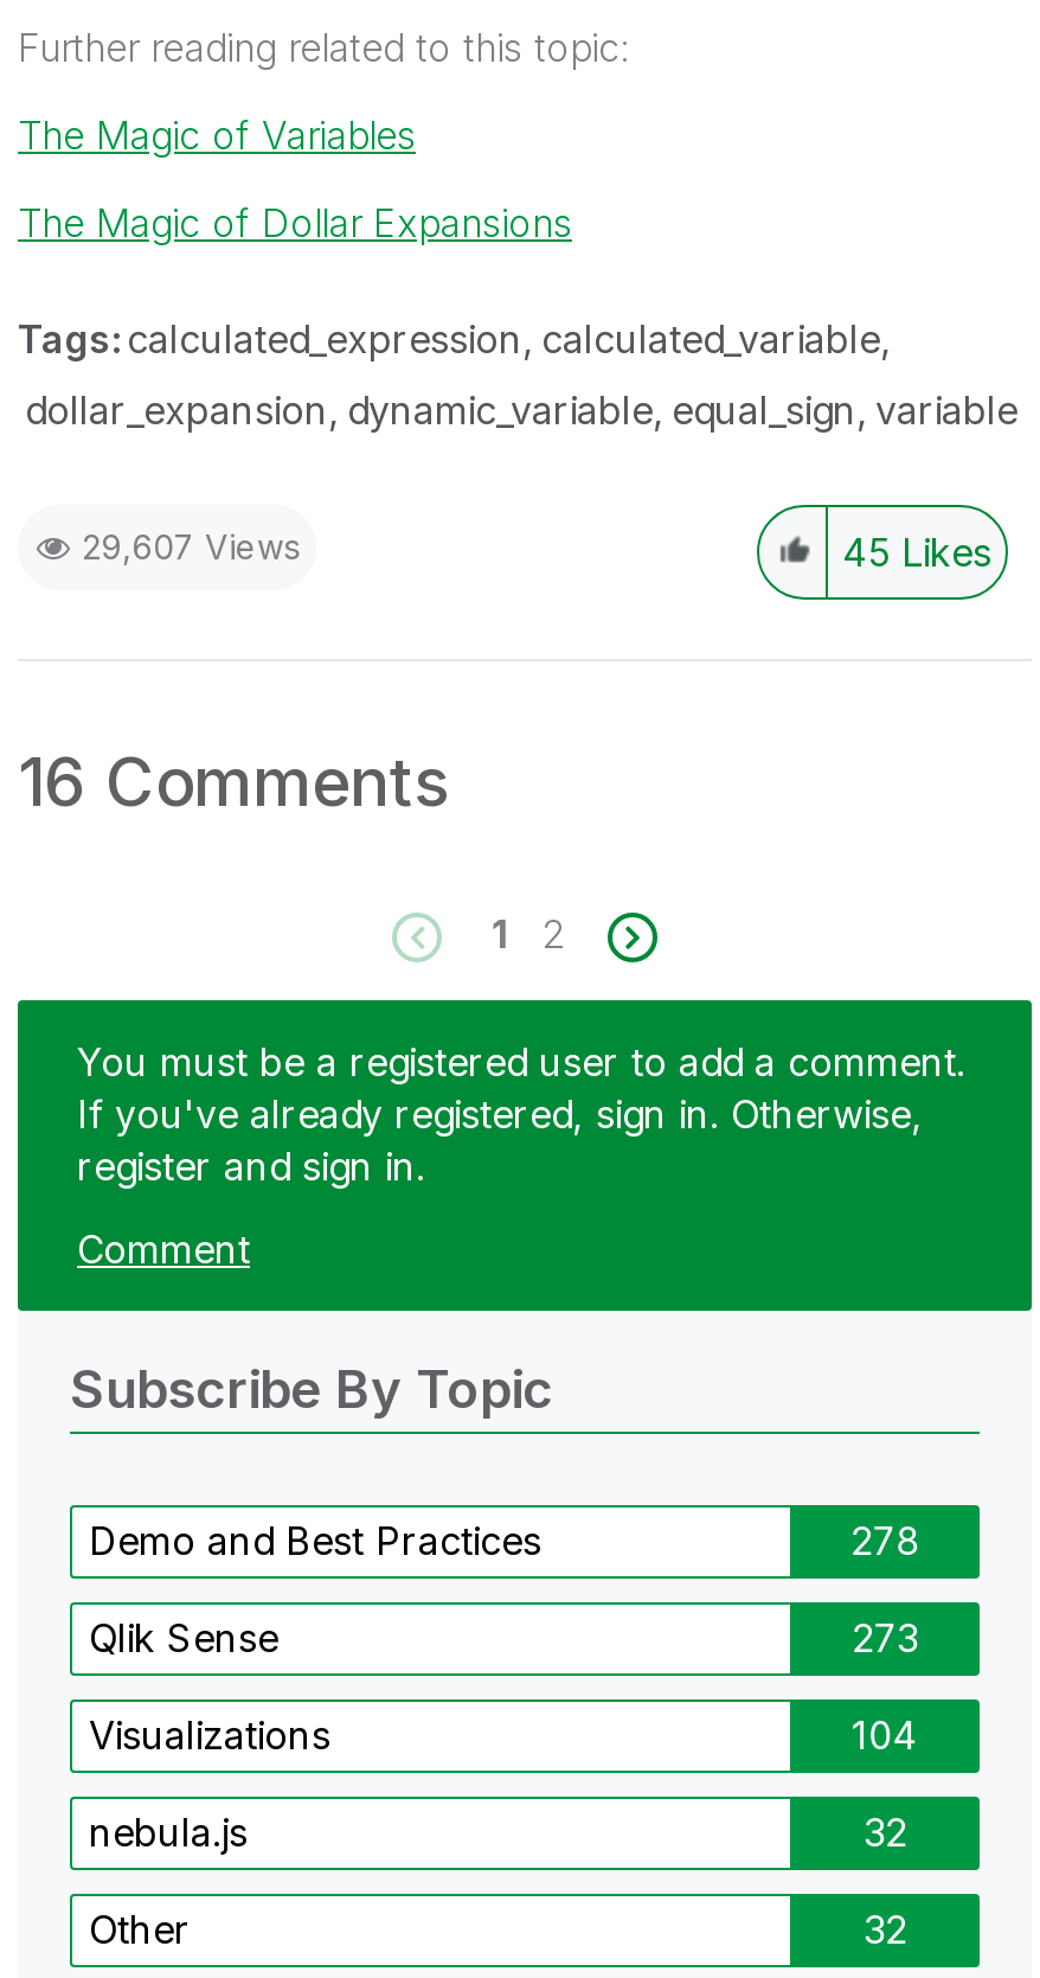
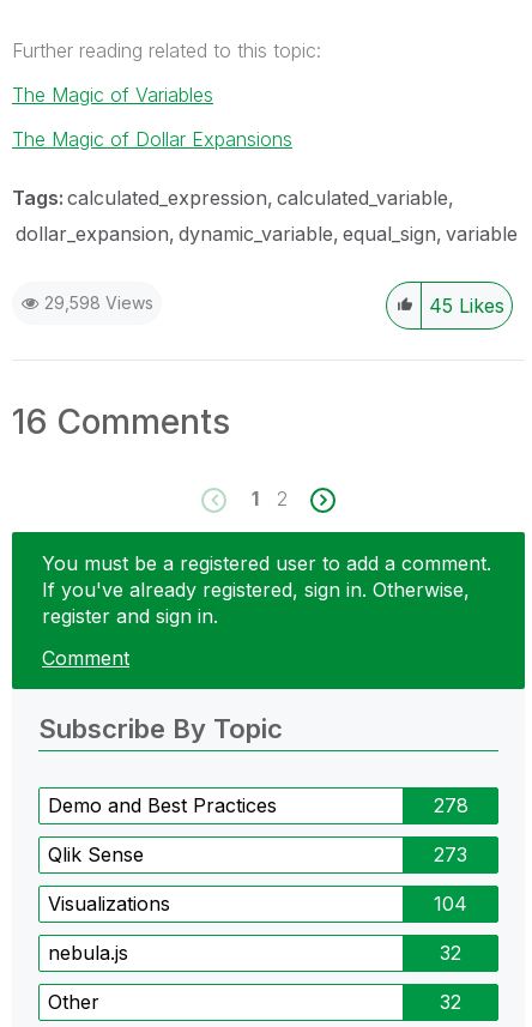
[82,526,300,566] 29,607 Views -> [44,292,153,313] 29,598 Views

